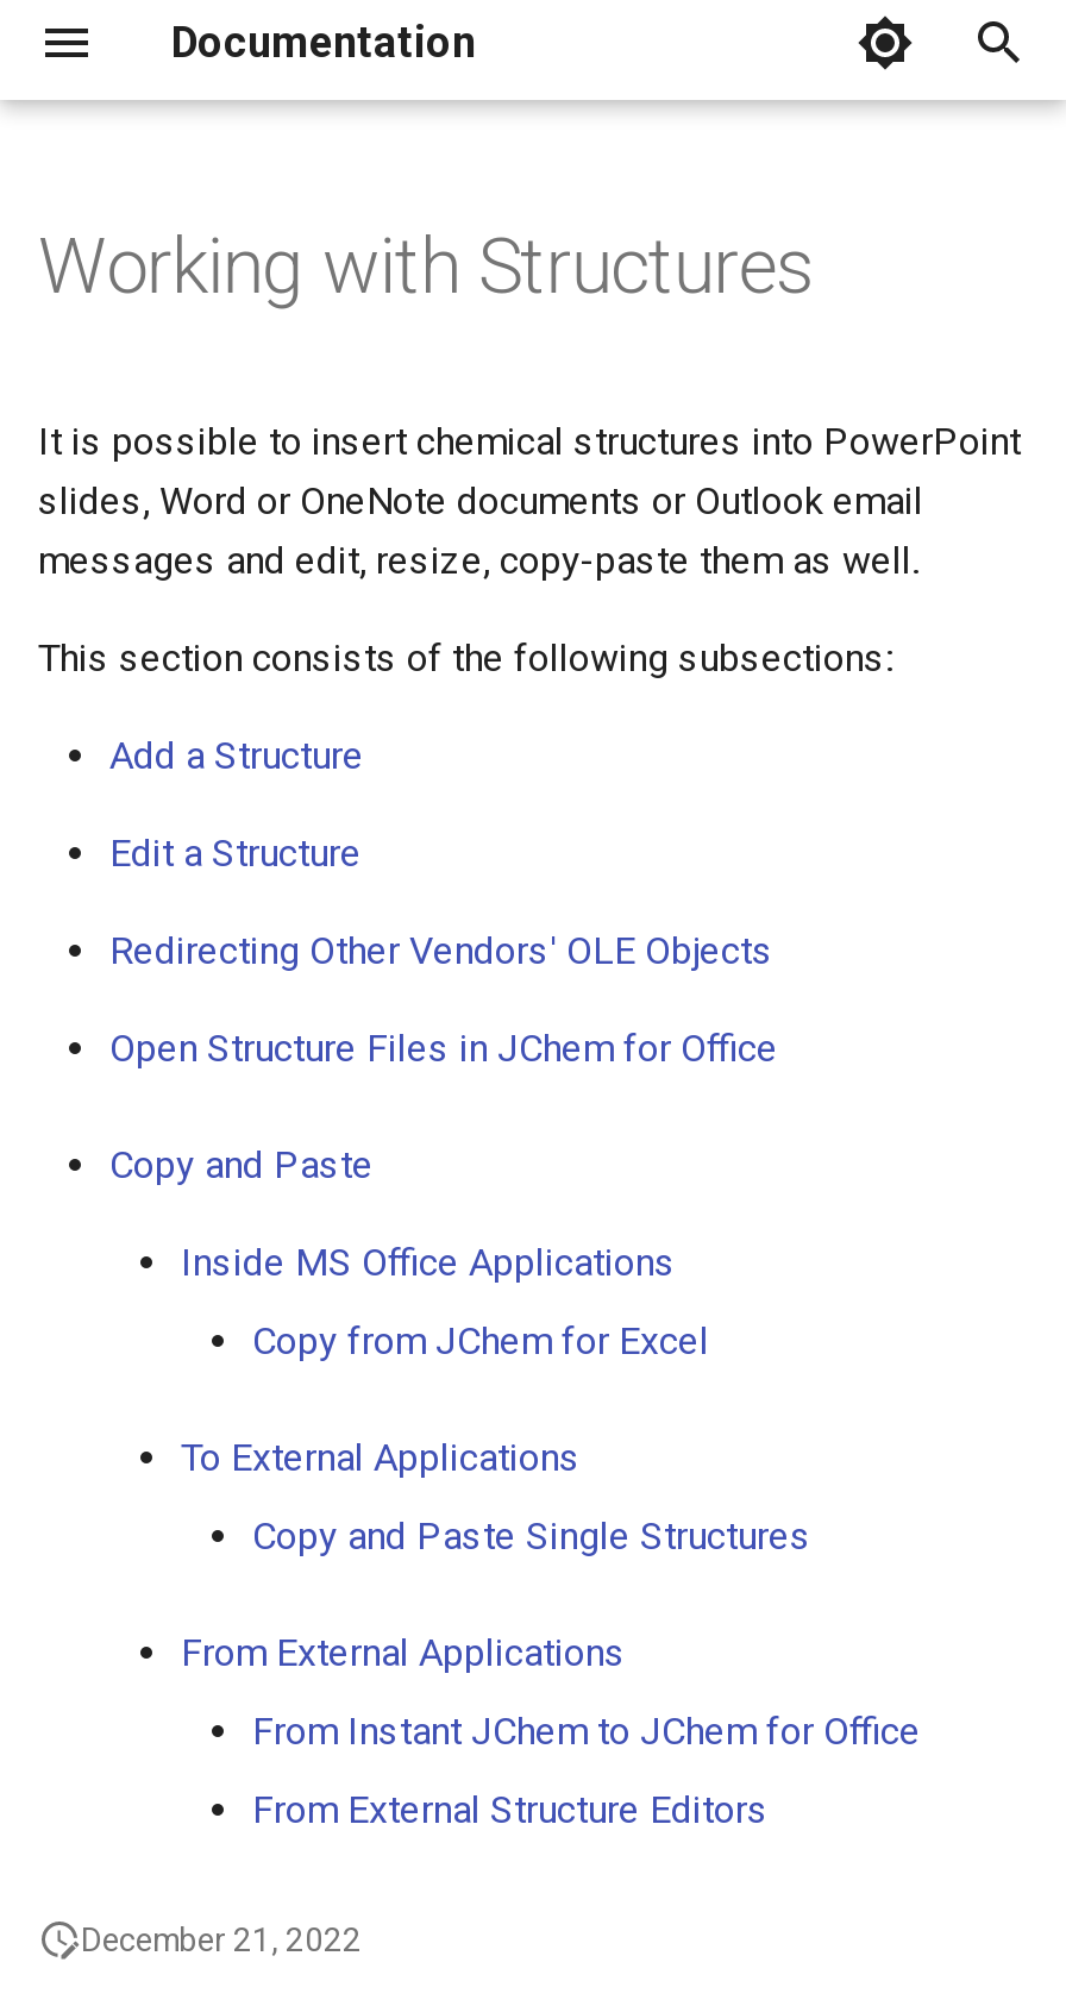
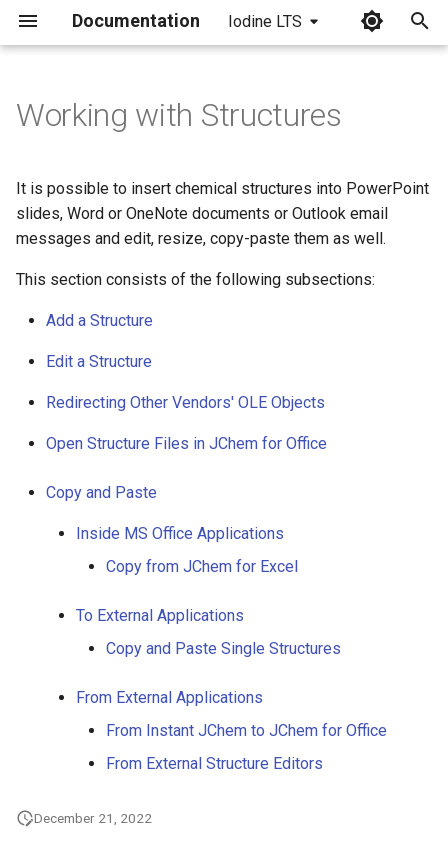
none -> [228,12,302,31] Iodine LTS

